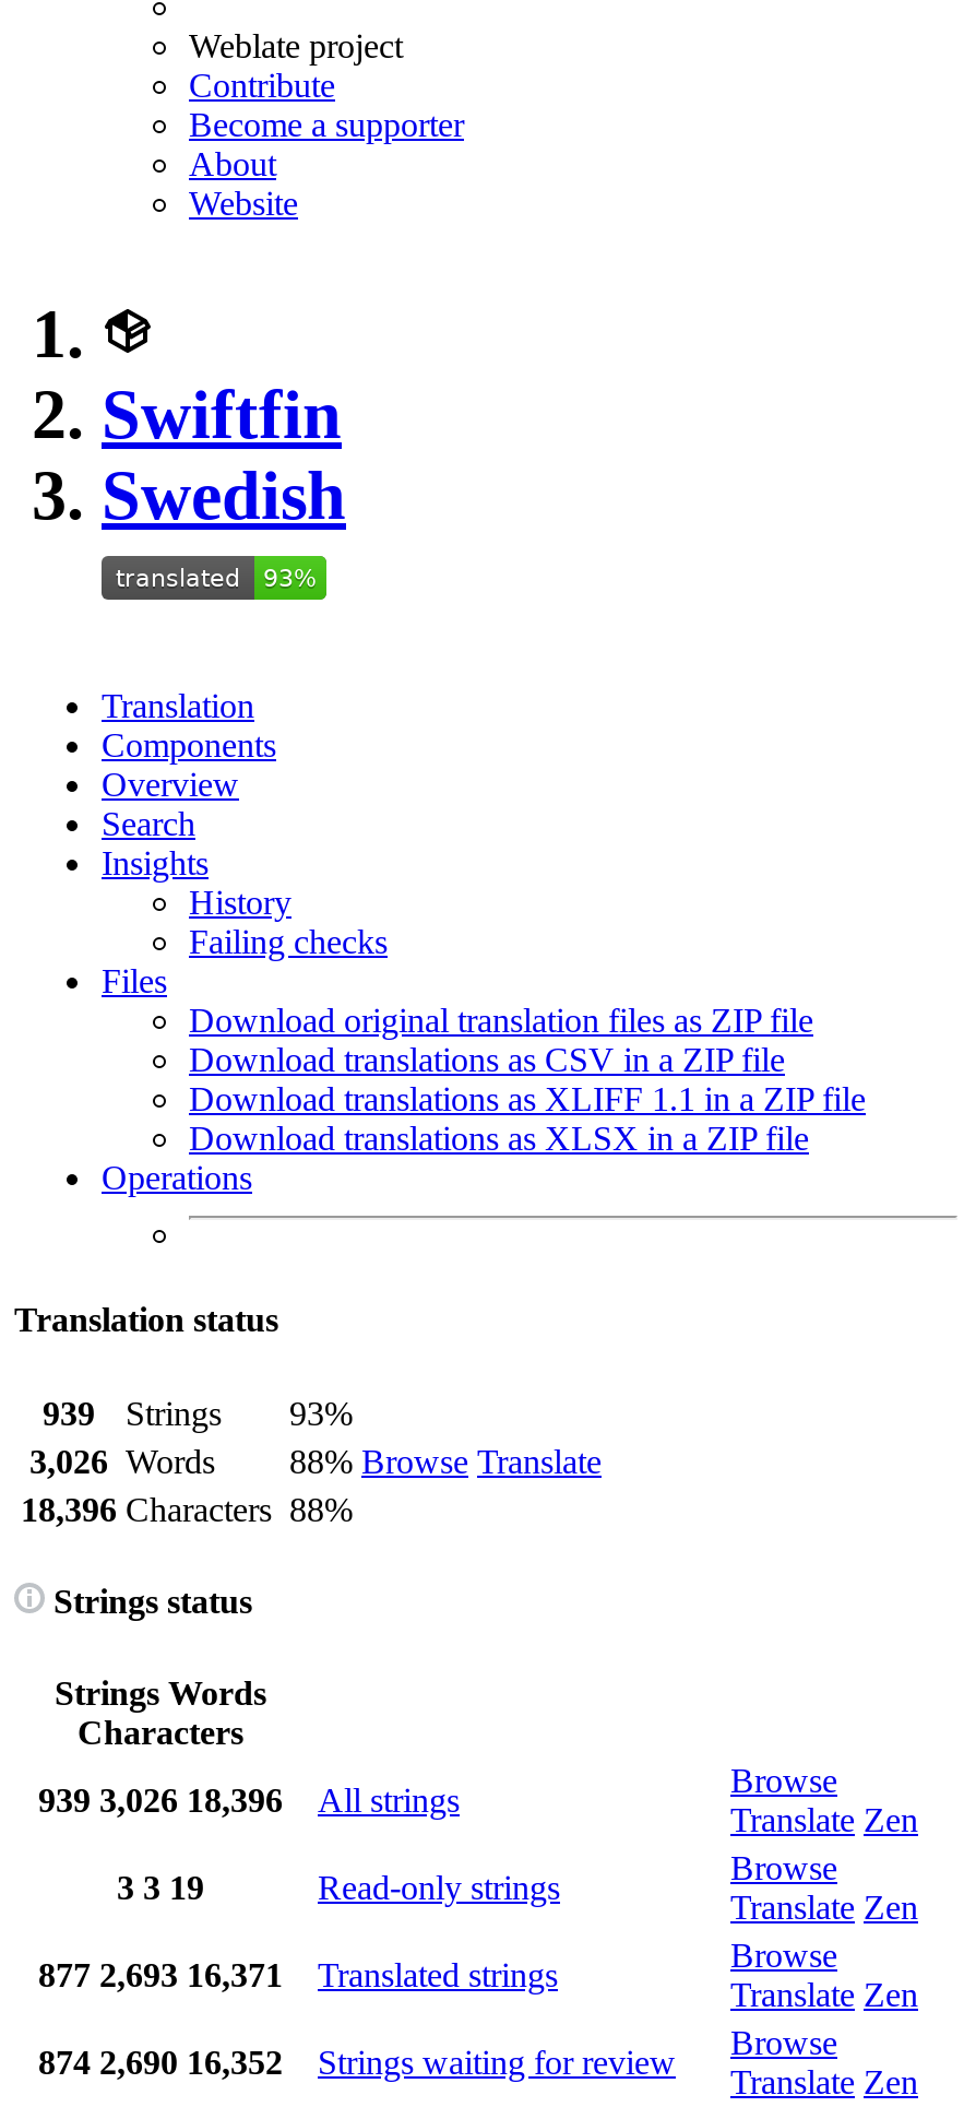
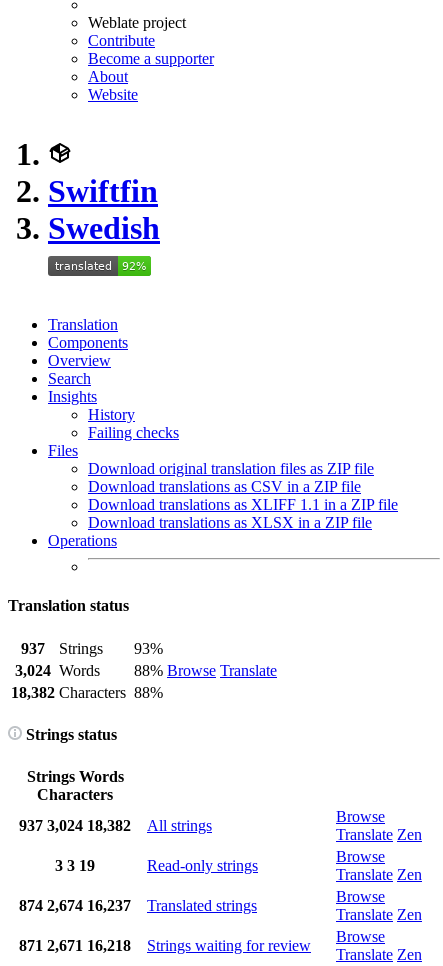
[43,1394,353,1431] 939 Strings 93% -> [21,639,163,656] 937 Strings 93%
[29,1442,602,1479] 3,026 Words 88% Browse Translate -> [15,661,277,678] 3,024 Words 88% Browse Translate
[21,1490,353,1527] 18,396 Characters 88% -> [11,683,163,700] 18,382 Characters 88%
[38,1782,460,1819] 939 3,026 18,396 All strings -> [19,817,212,834] 937 3,024 18,382 All strings
[38,1956,558,1994] 877 2,693 16,371 Translated strings -> [19,897,257,914] 874 2,674 16,237 Translated strings
[38,2044,676,2081] 874 2,690 16,352 Strings waiting for review -> [19,937,311,954] 871 2,671 16,218 Strings waiting for review

